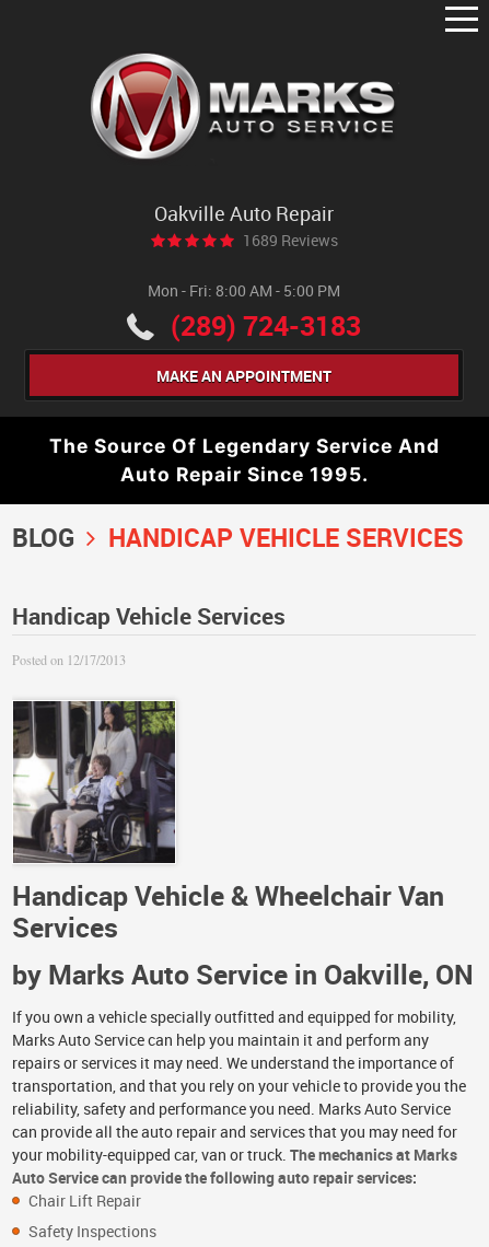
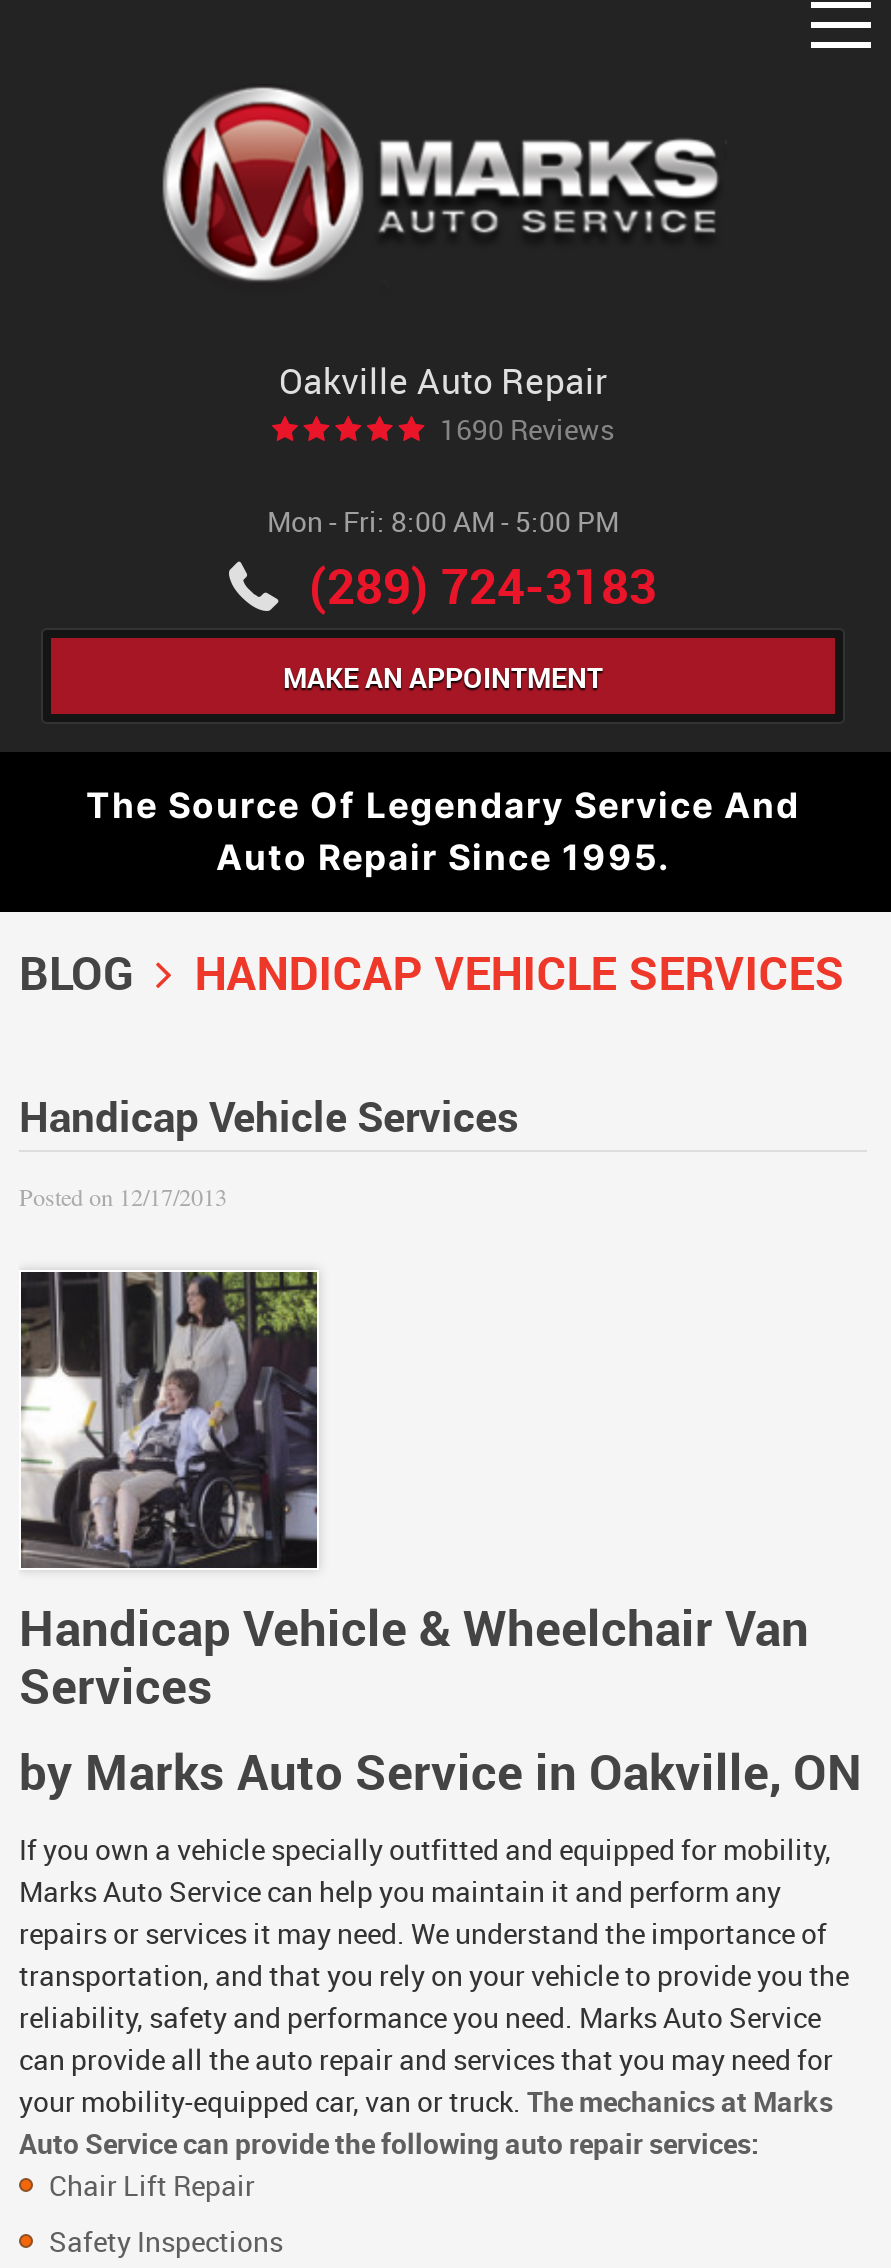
[242,230,337,250] 1689 Reviews -> [440,410,614,448] 1690 Reviews

